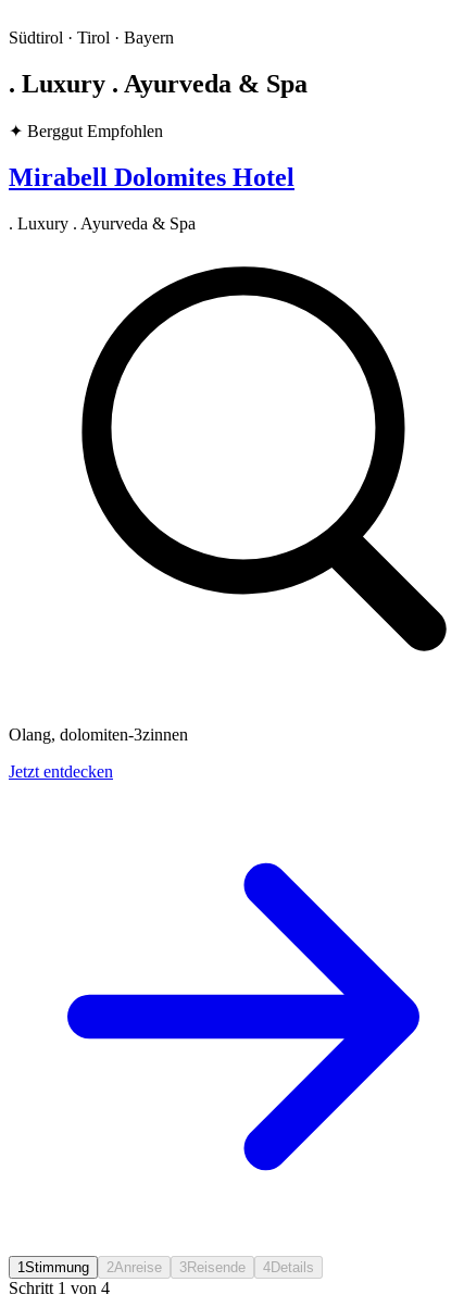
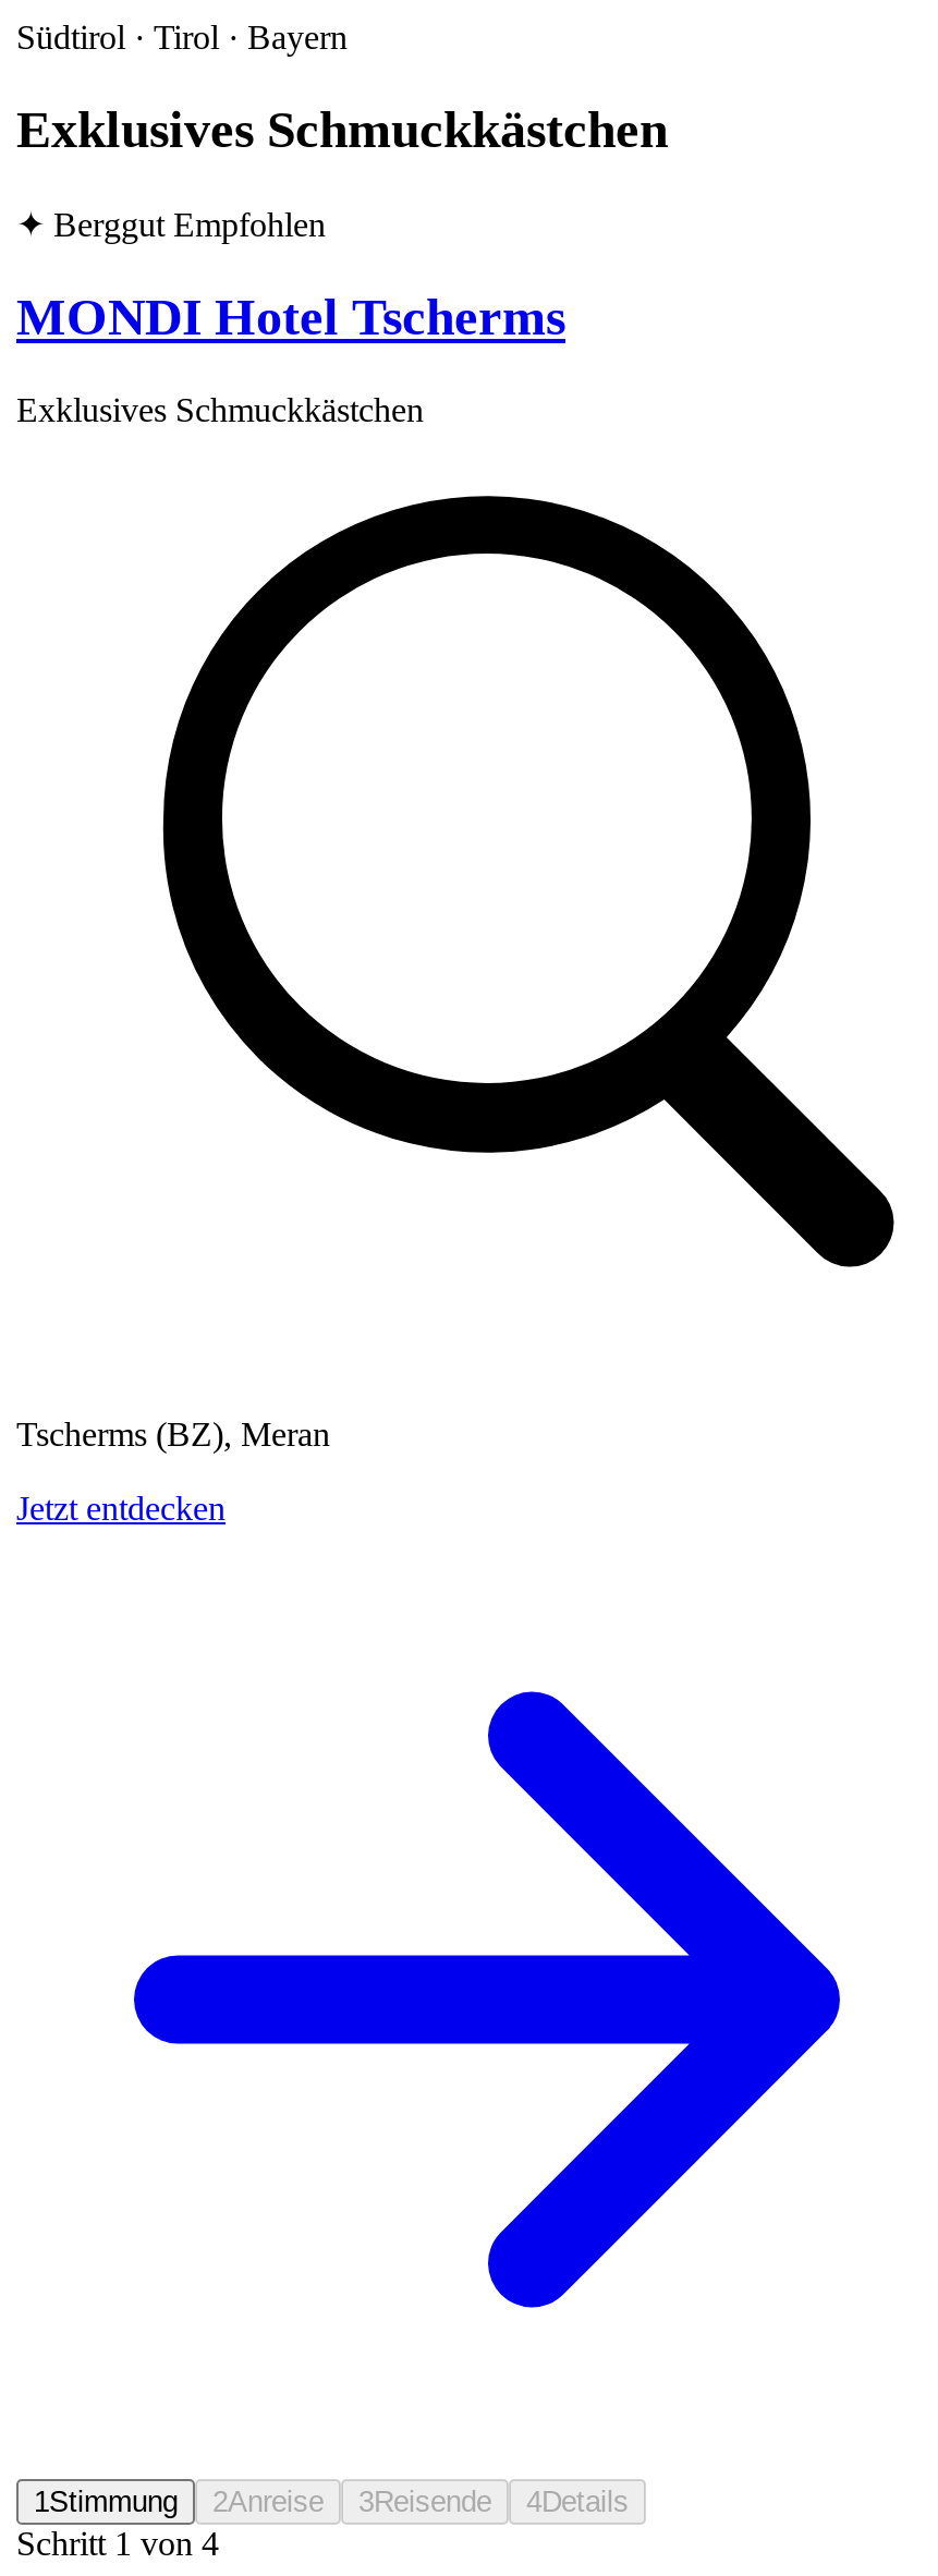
[9,69,308,98] . Luxury . Ayurveda & Spa -> [16,101,668,158] Exklusives Schmuckkästchen
[9,163,294,191] Mirabell Dolomites Hotel -> [16,288,565,345] MONDI Hotel Tscherms
[9,214,196,232] . Luxury . Ayurveda & Spa -> [16,390,424,427] Exklusives Schmuckkästchen
[9,725,188,743] Olang, dolomiten-3zinnen -> [16,1415,330,1452] Tscherms (BZ), Meran

